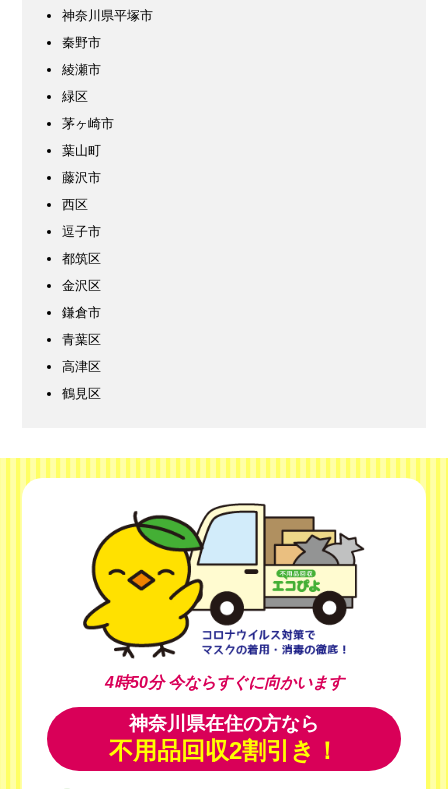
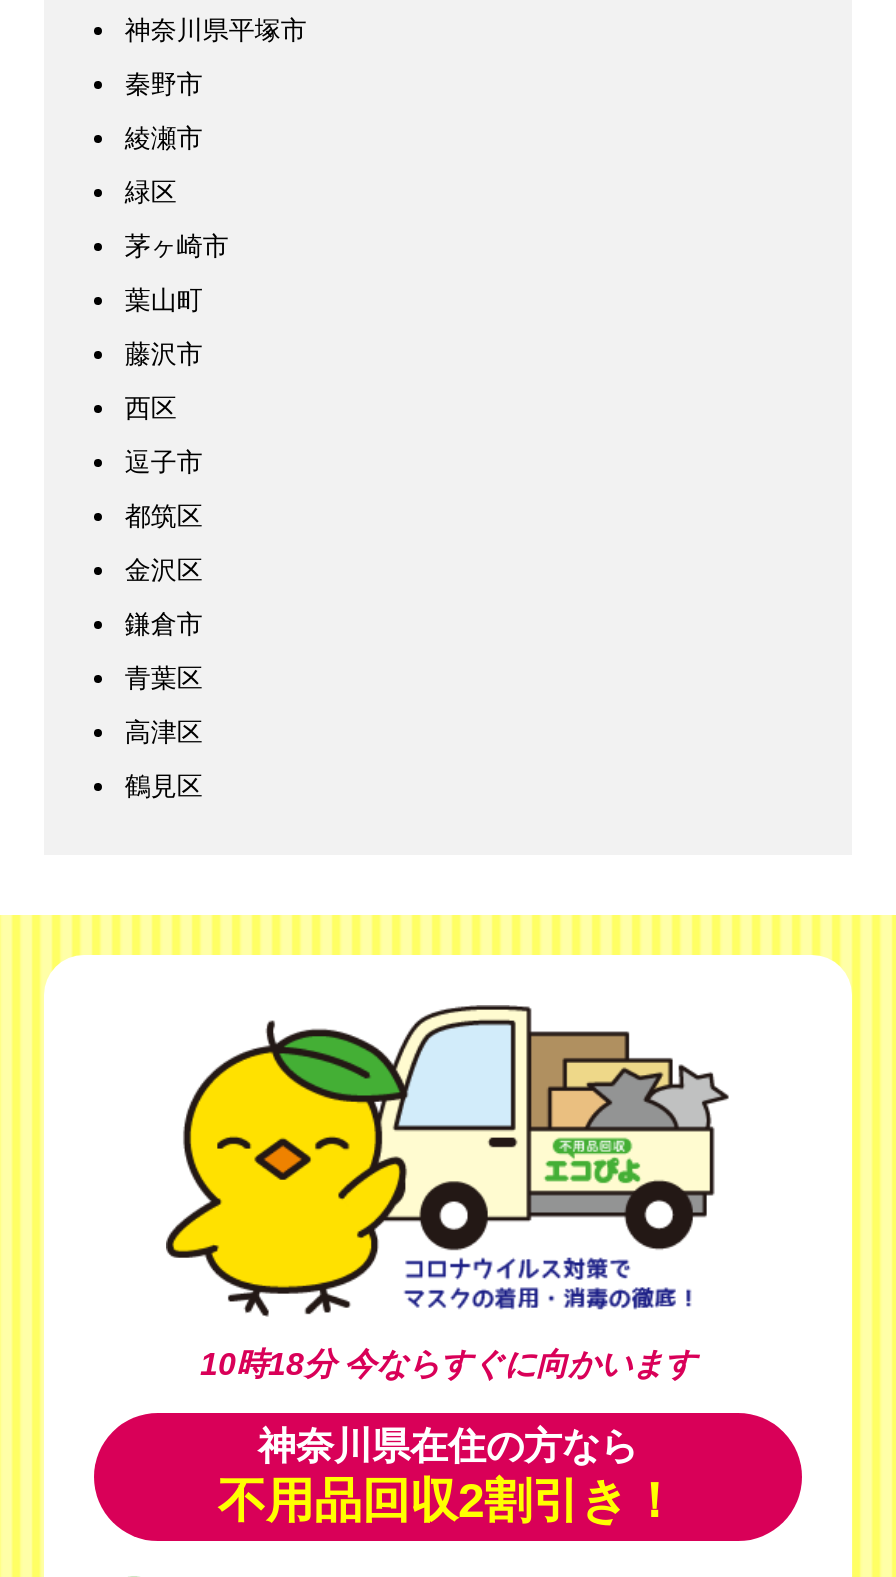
[104,674,343,691] 4時50分今ならすぐに向かいます -> [200,1347,696,1381] 10時18分今ならすぐに向かいます

